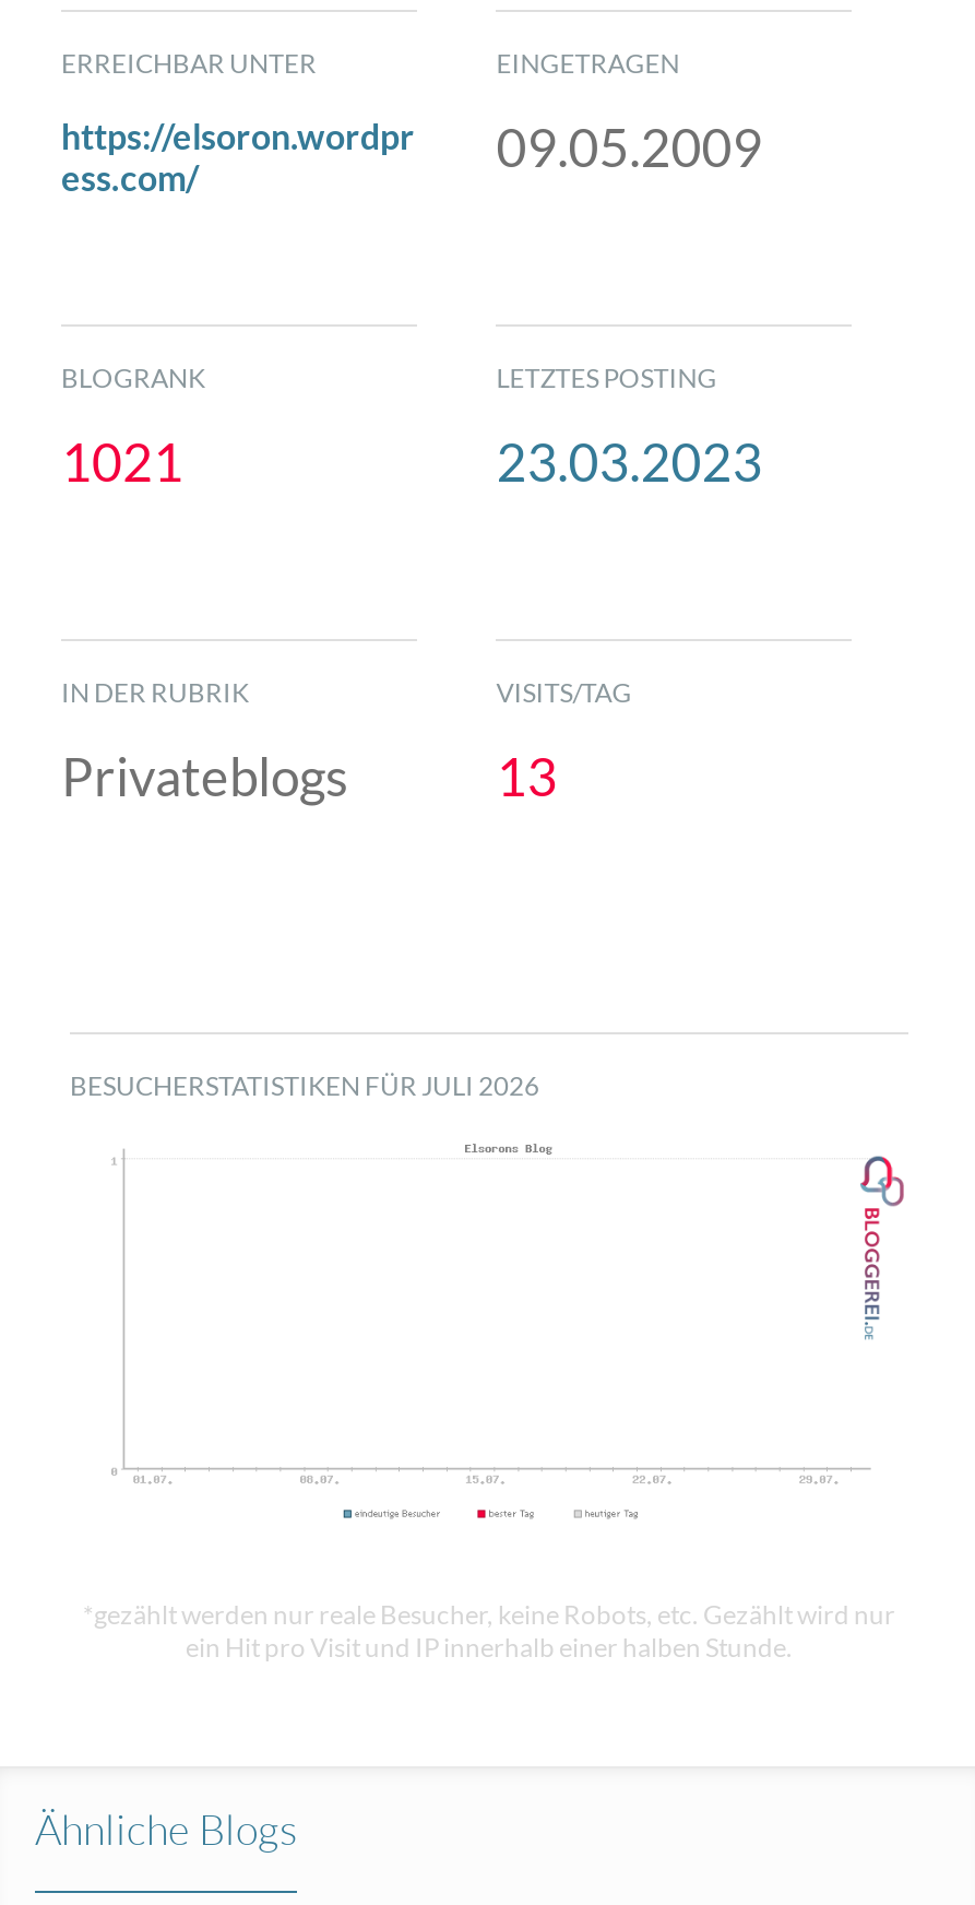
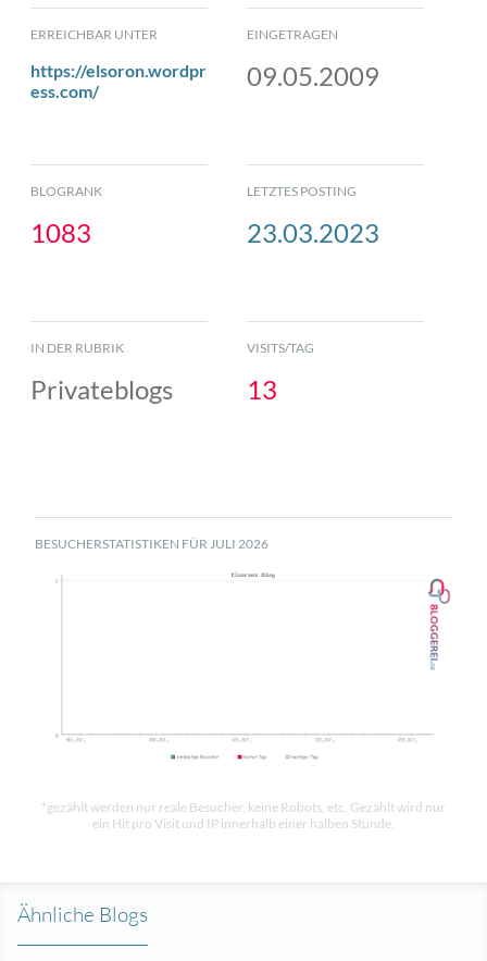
[61,428,183,492] 1021 -> [30,216,91,248] 1083

